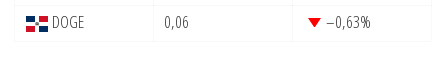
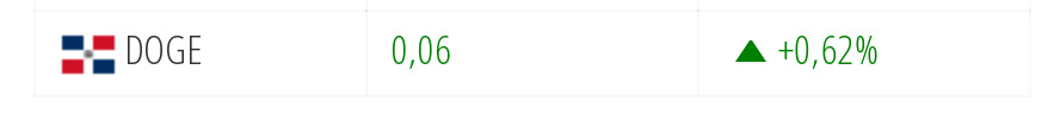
[326,10,371,33] –0,63% -> [778,22,880,77] +0,62%

